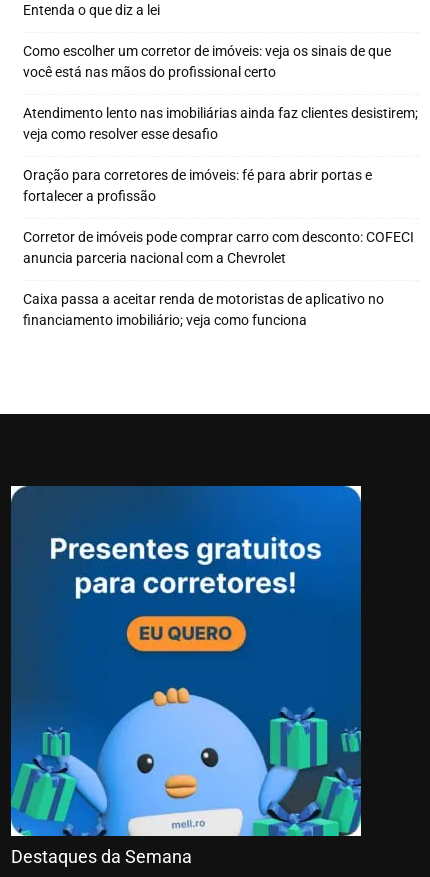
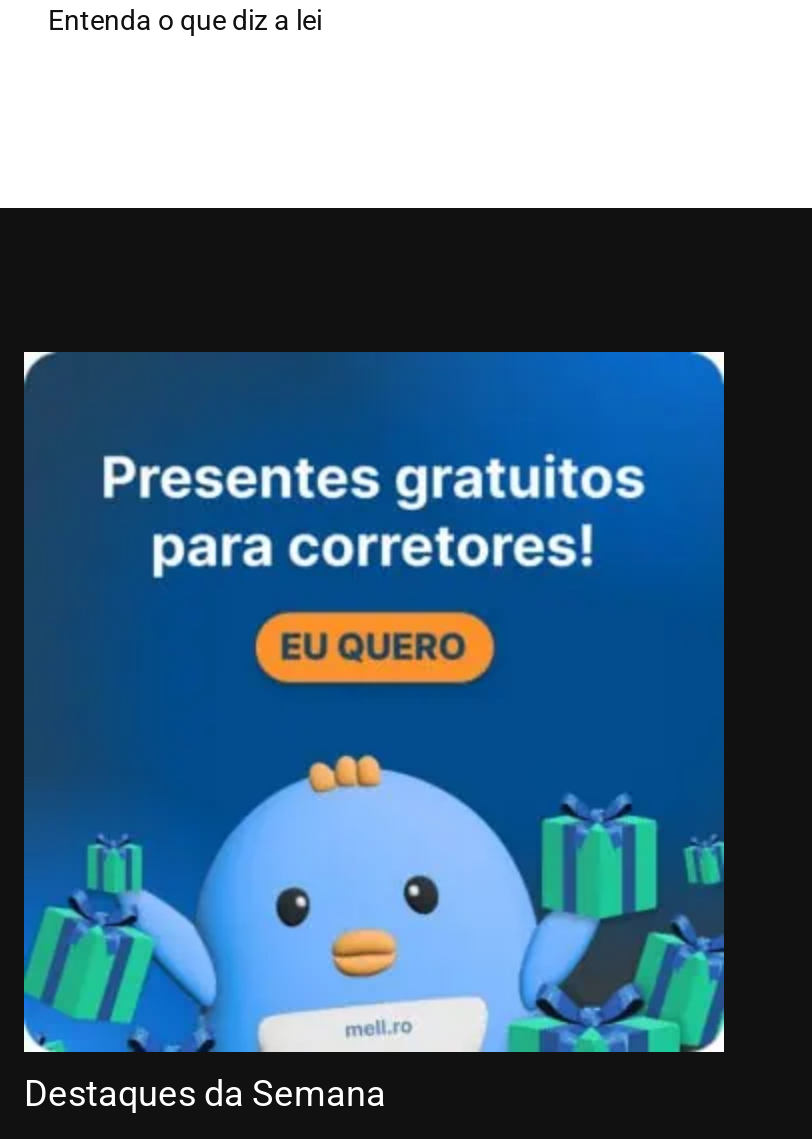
[23,43,418,328] Como escolher um corretor de imóveis: veja os sinais de que | você está nas mãos do profissional certo | Atendimento lento nas imobiliárias ainda faz clientes desistirem; | veja como resolver esse desafio | Oração para corretores de imóveis: fé para abrir portas e | fortalecer a profissão | Corretor de imóveis pode comprar carro com desconto: COFECI | anuncia parceria nacional com a Chevrolet | Caixa passa a aceitar renda de motoristas de aplicativo no | financiamento imobiliário; veja como funciona -> none

